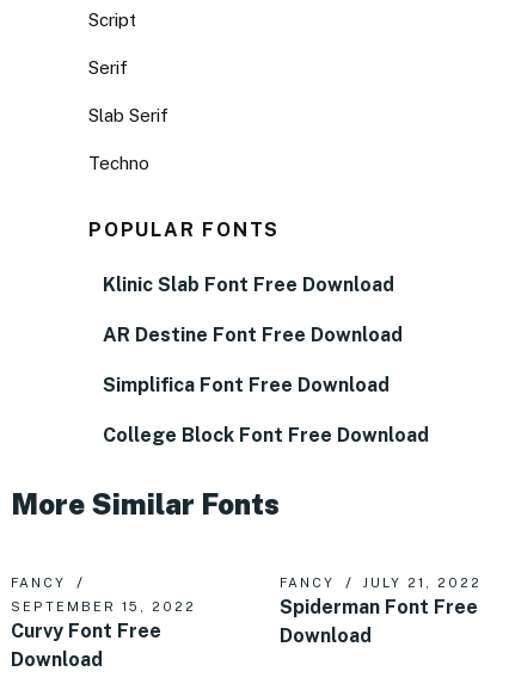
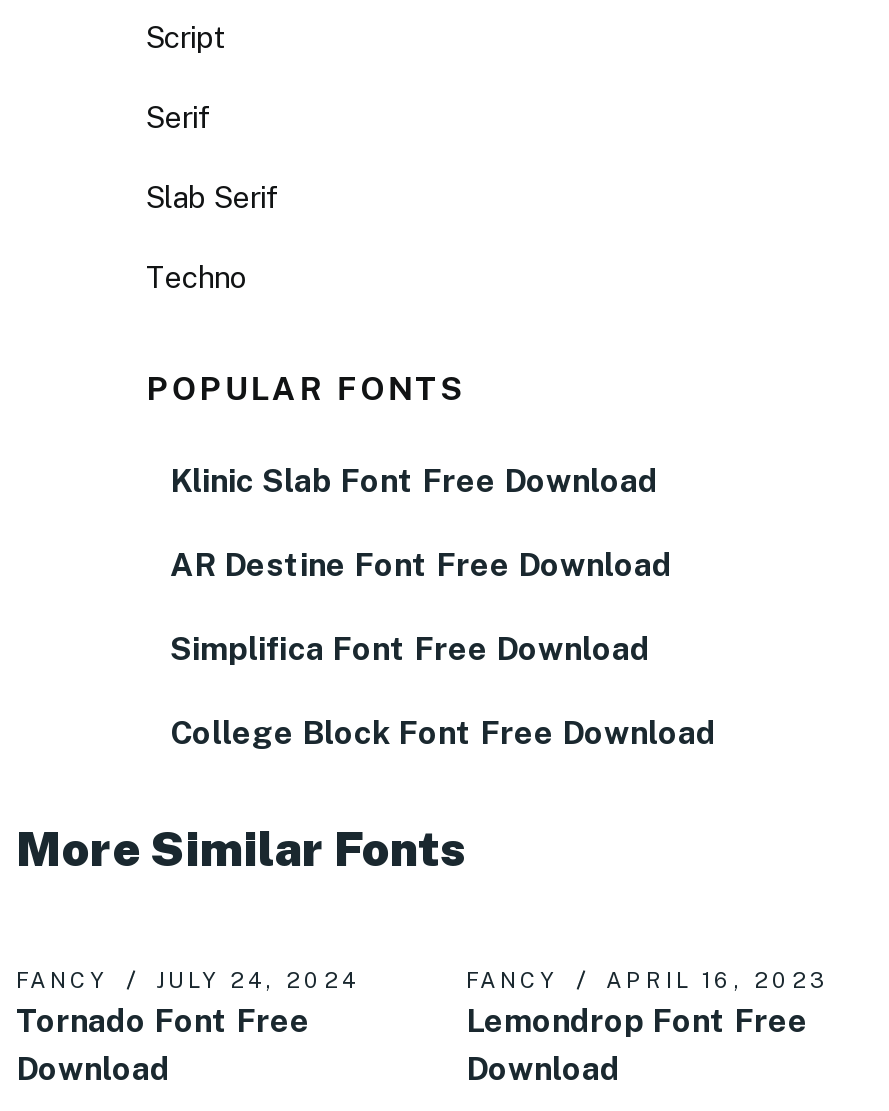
[280,575,482,618] JULY 21, 2022 | Spiderman Font Free -> [466,967,828,1039] APRIL 16, 2023 | Lemondrop Font Free
[11,599,196,642] SEPTEMBER 15, 2022 | Curvy Font Free -> [16,967,360,1039] JULY 24, 2024 | Tornado Font Free

